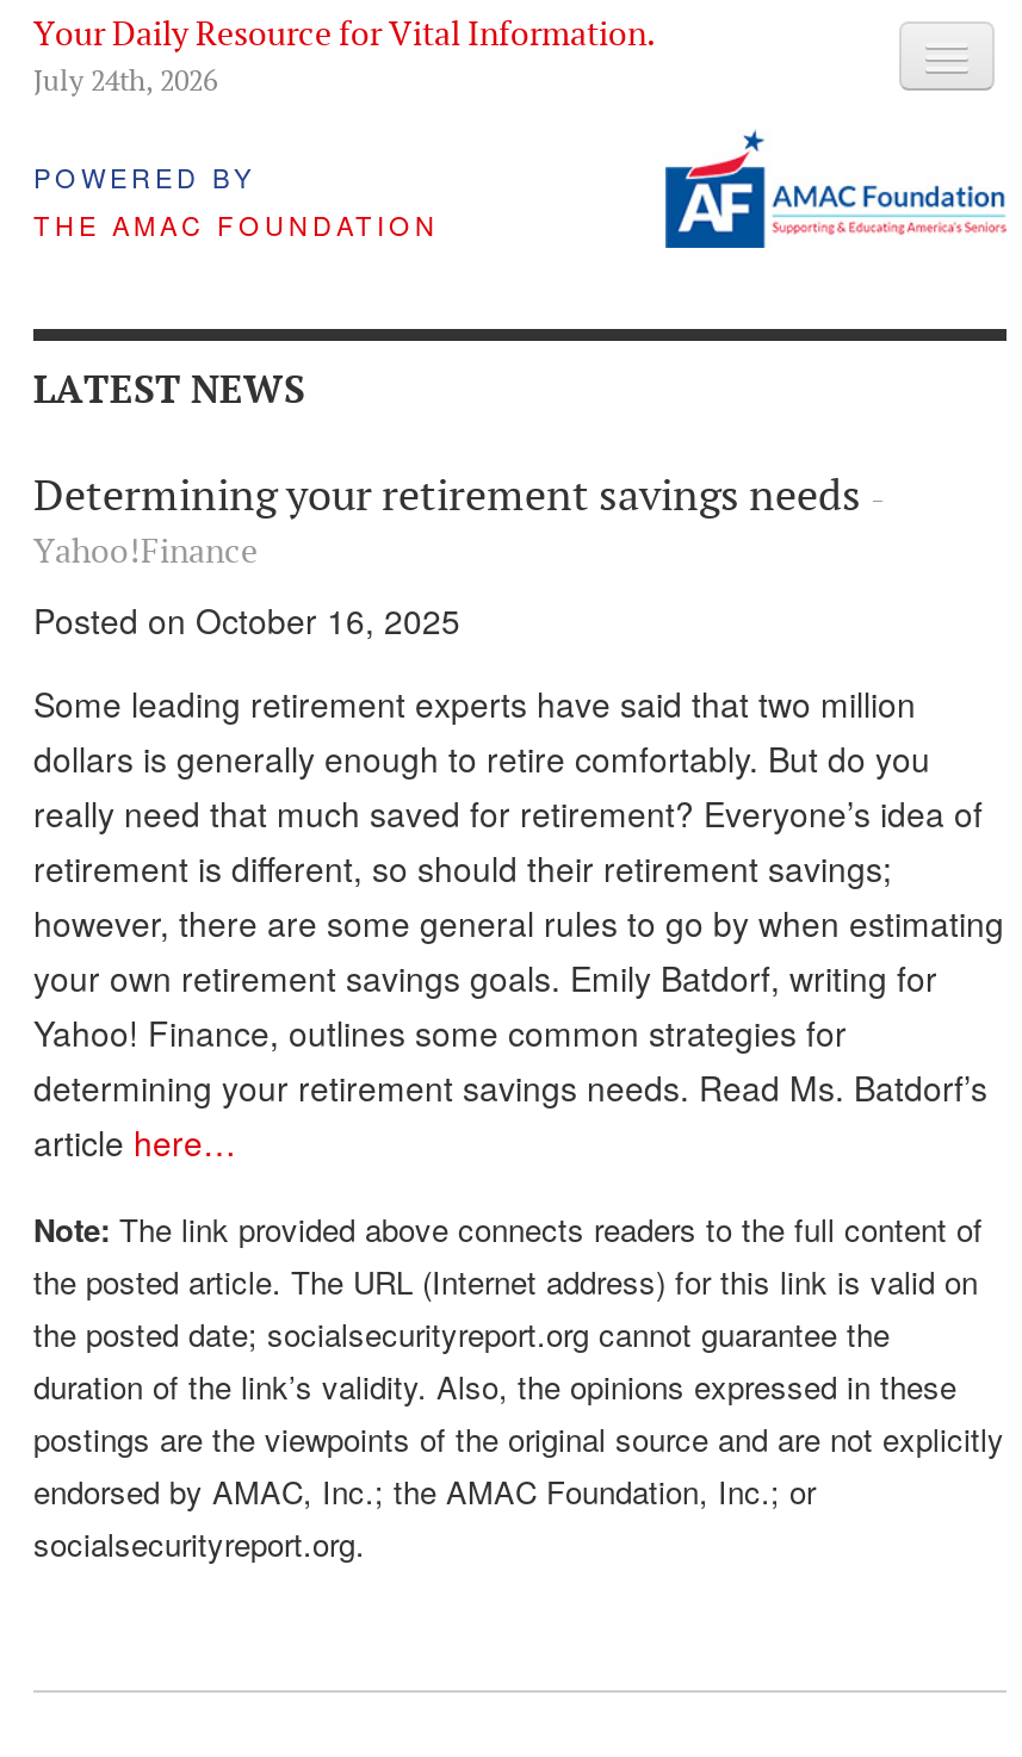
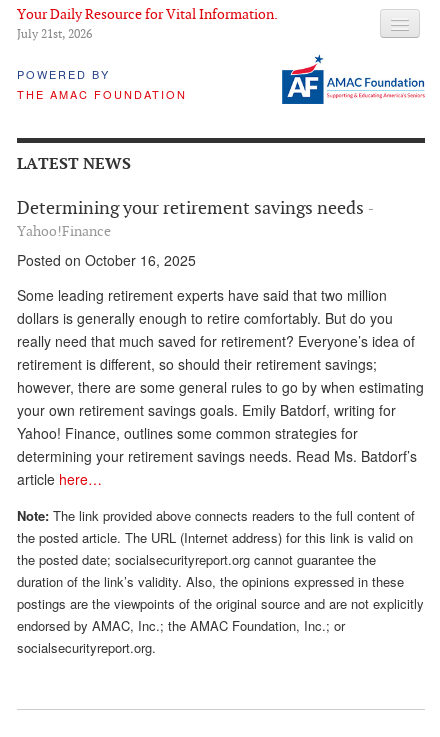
[33,62,217,98] July 24th, 2026 -> [17,26,92,41] July 21st, 2026

